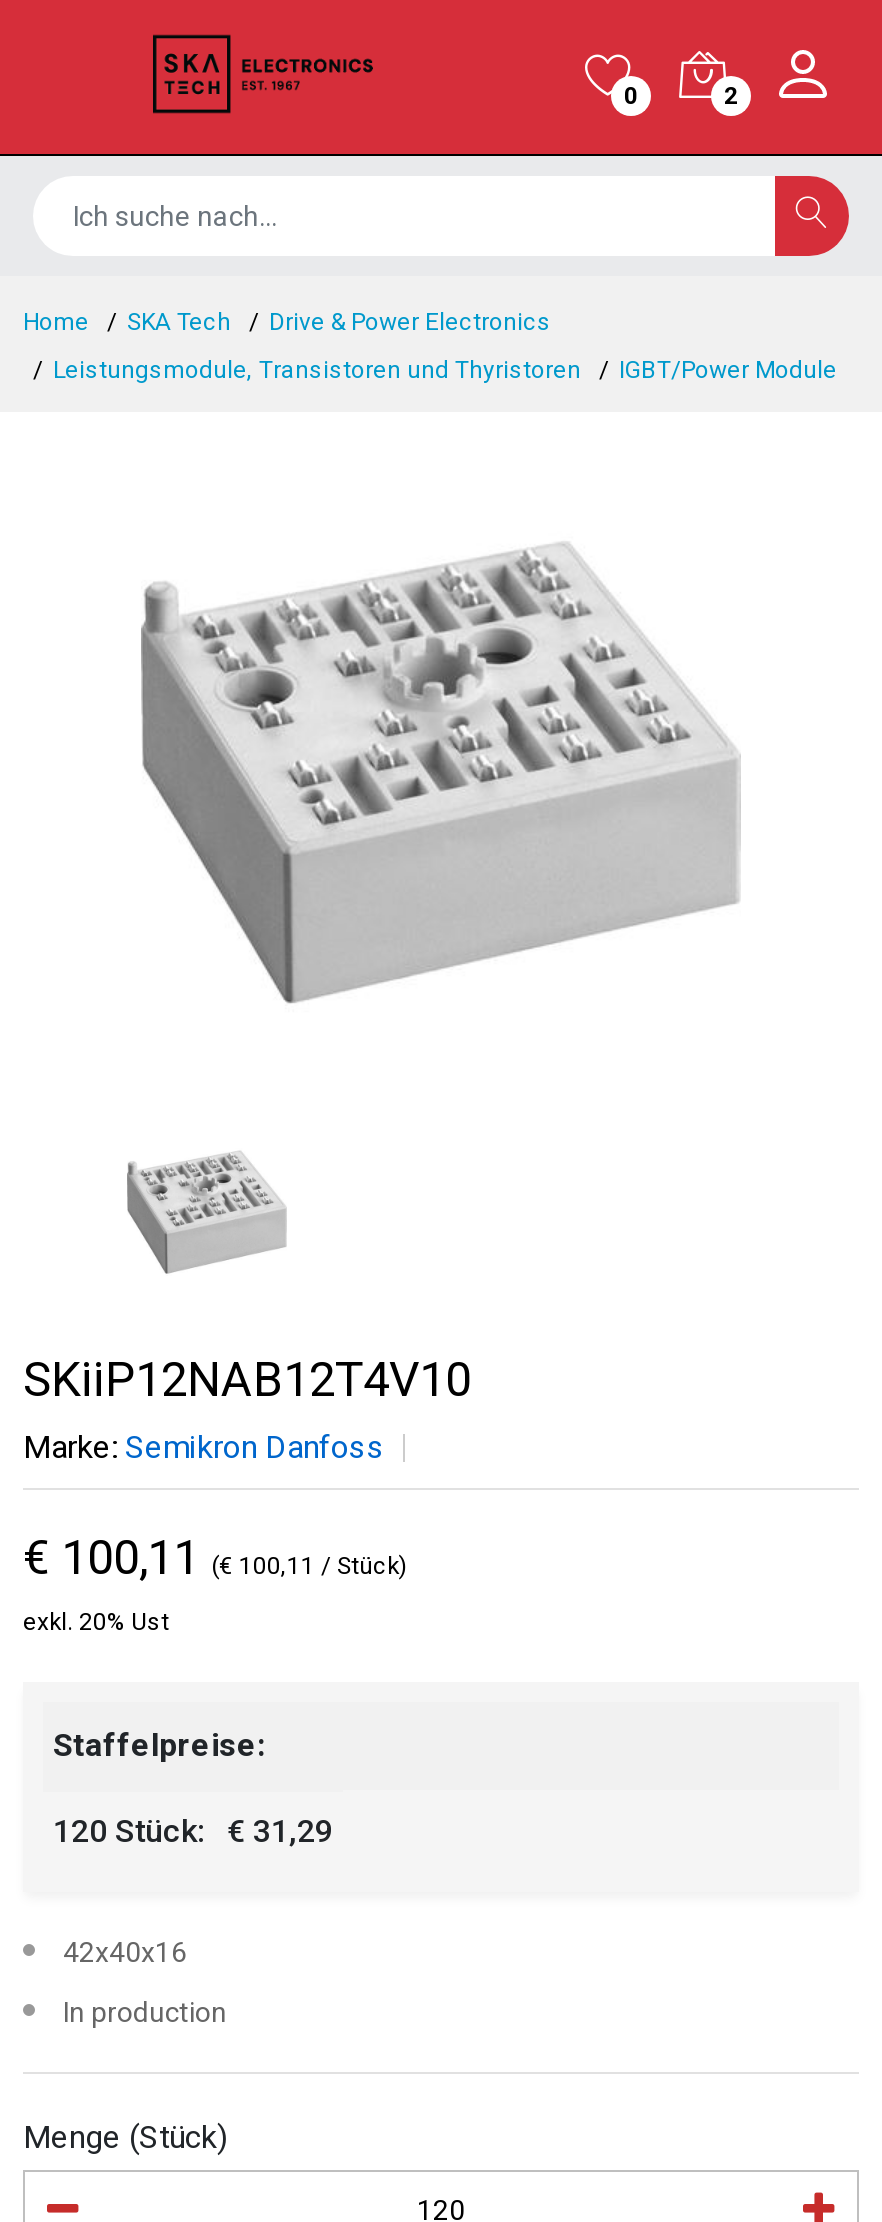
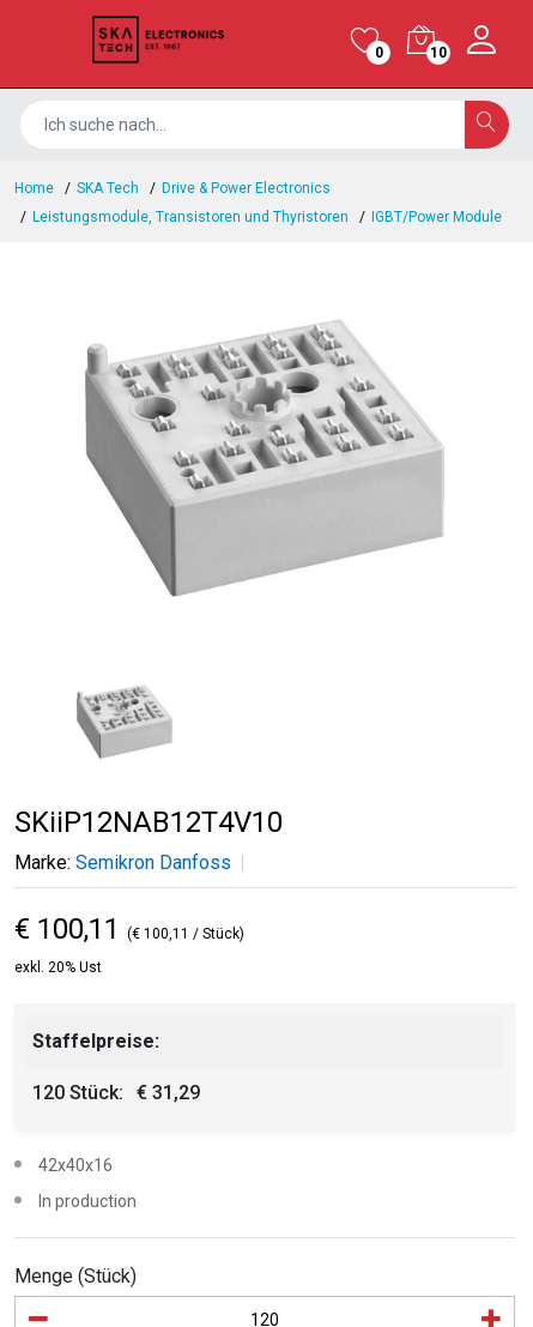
[724,82,738,110] 2 -> [430,44,447,61] 10

